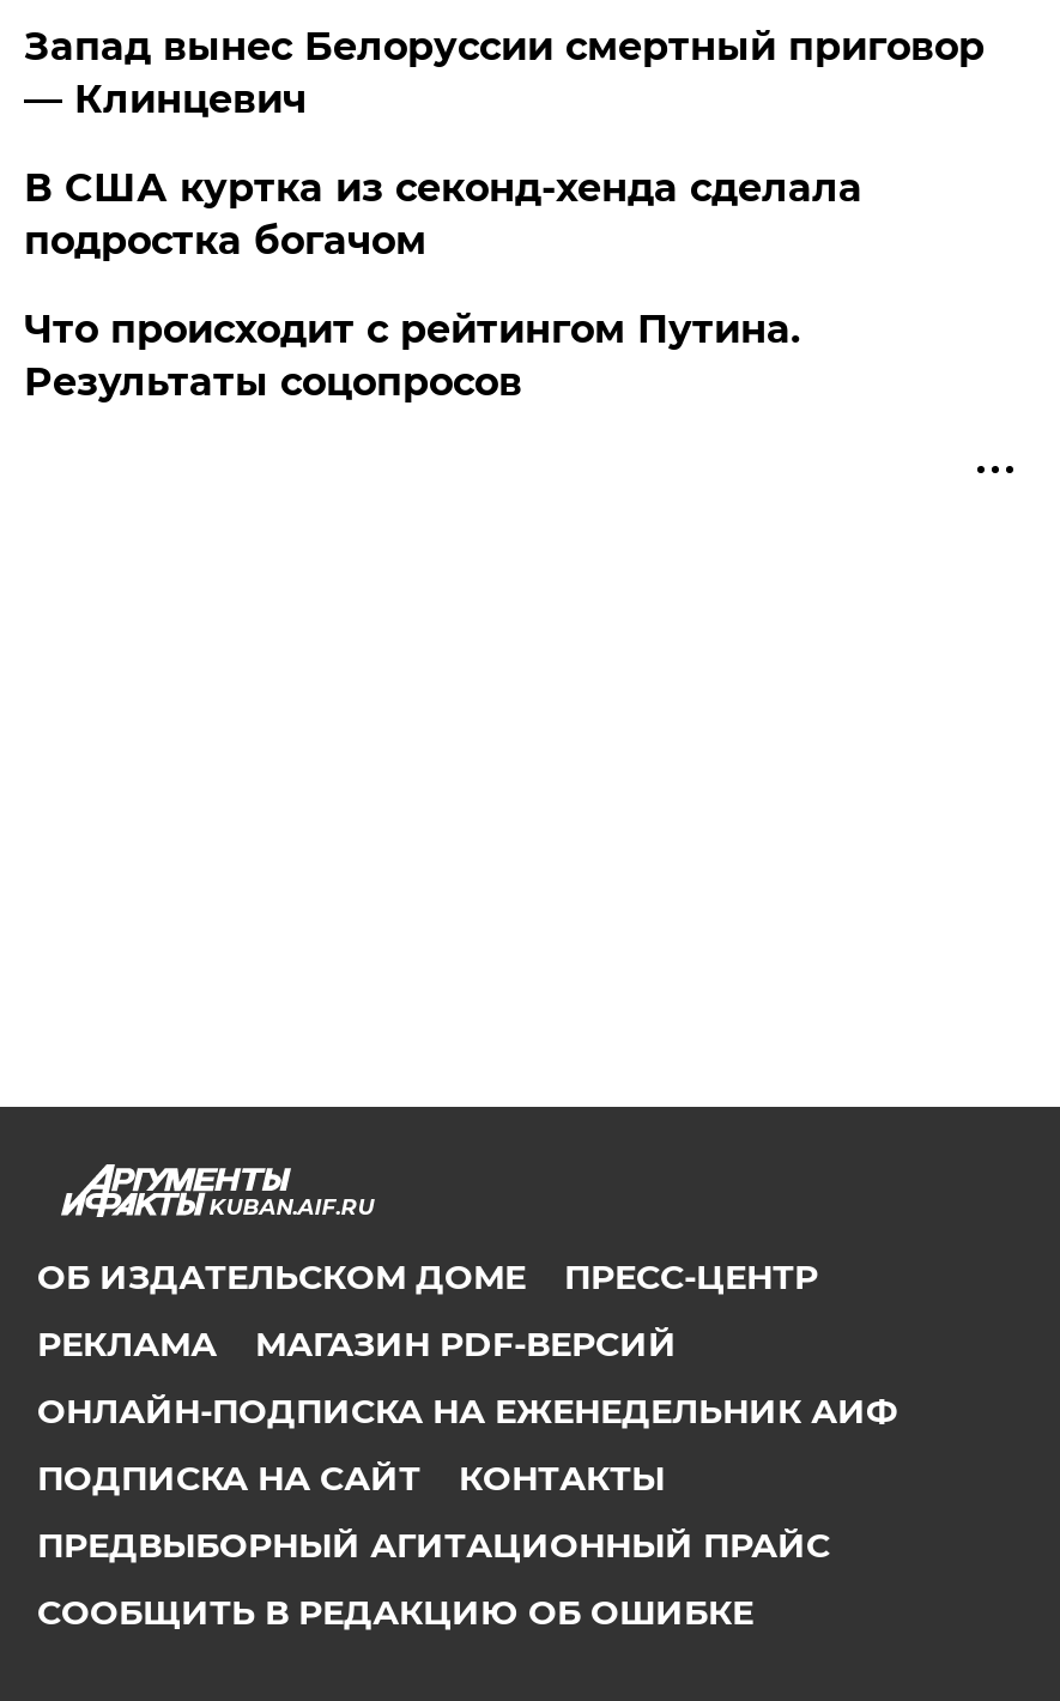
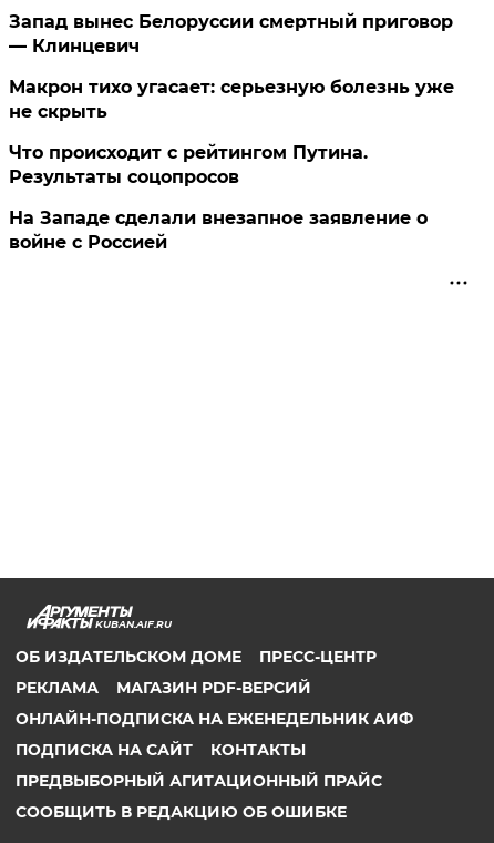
[24,165,862,264] В США куртка из секонд-хенда сделала | подростка богачом -> [9,77,455,122] Макрон тихо угасает: серьезную болезнь уже | не скрыть
none -> [9,207,428,253] На Западе сделали внезапное заявление о | войне с Россией

